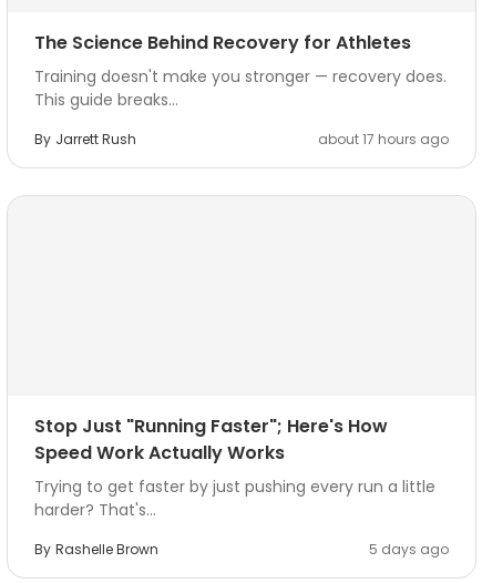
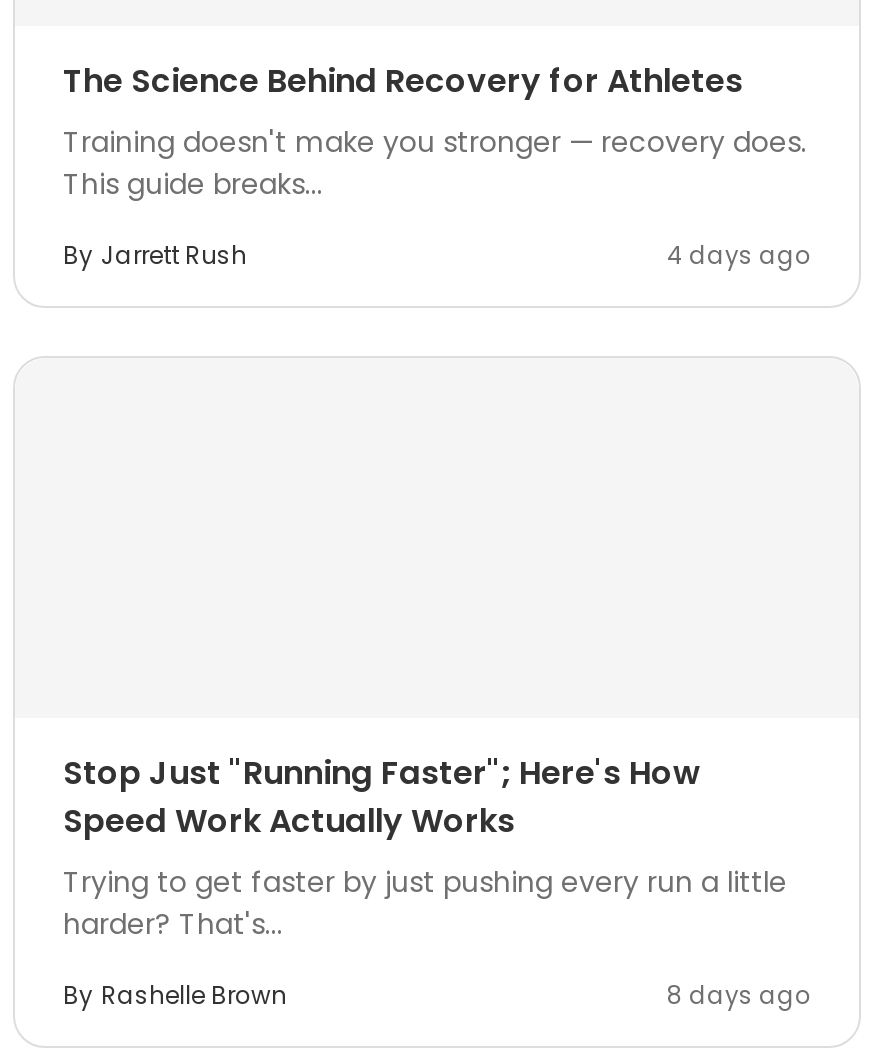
[318,130,449,149] about 17 hours ago -> [667,238,811,272] 4 days ago
[369,540,449,559] 5 days ago -> [667,978,811,1012] 8 days ago

